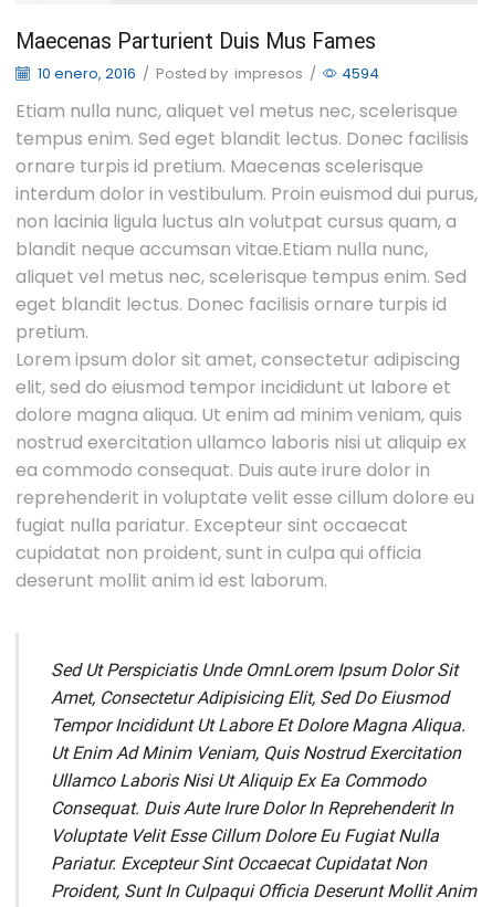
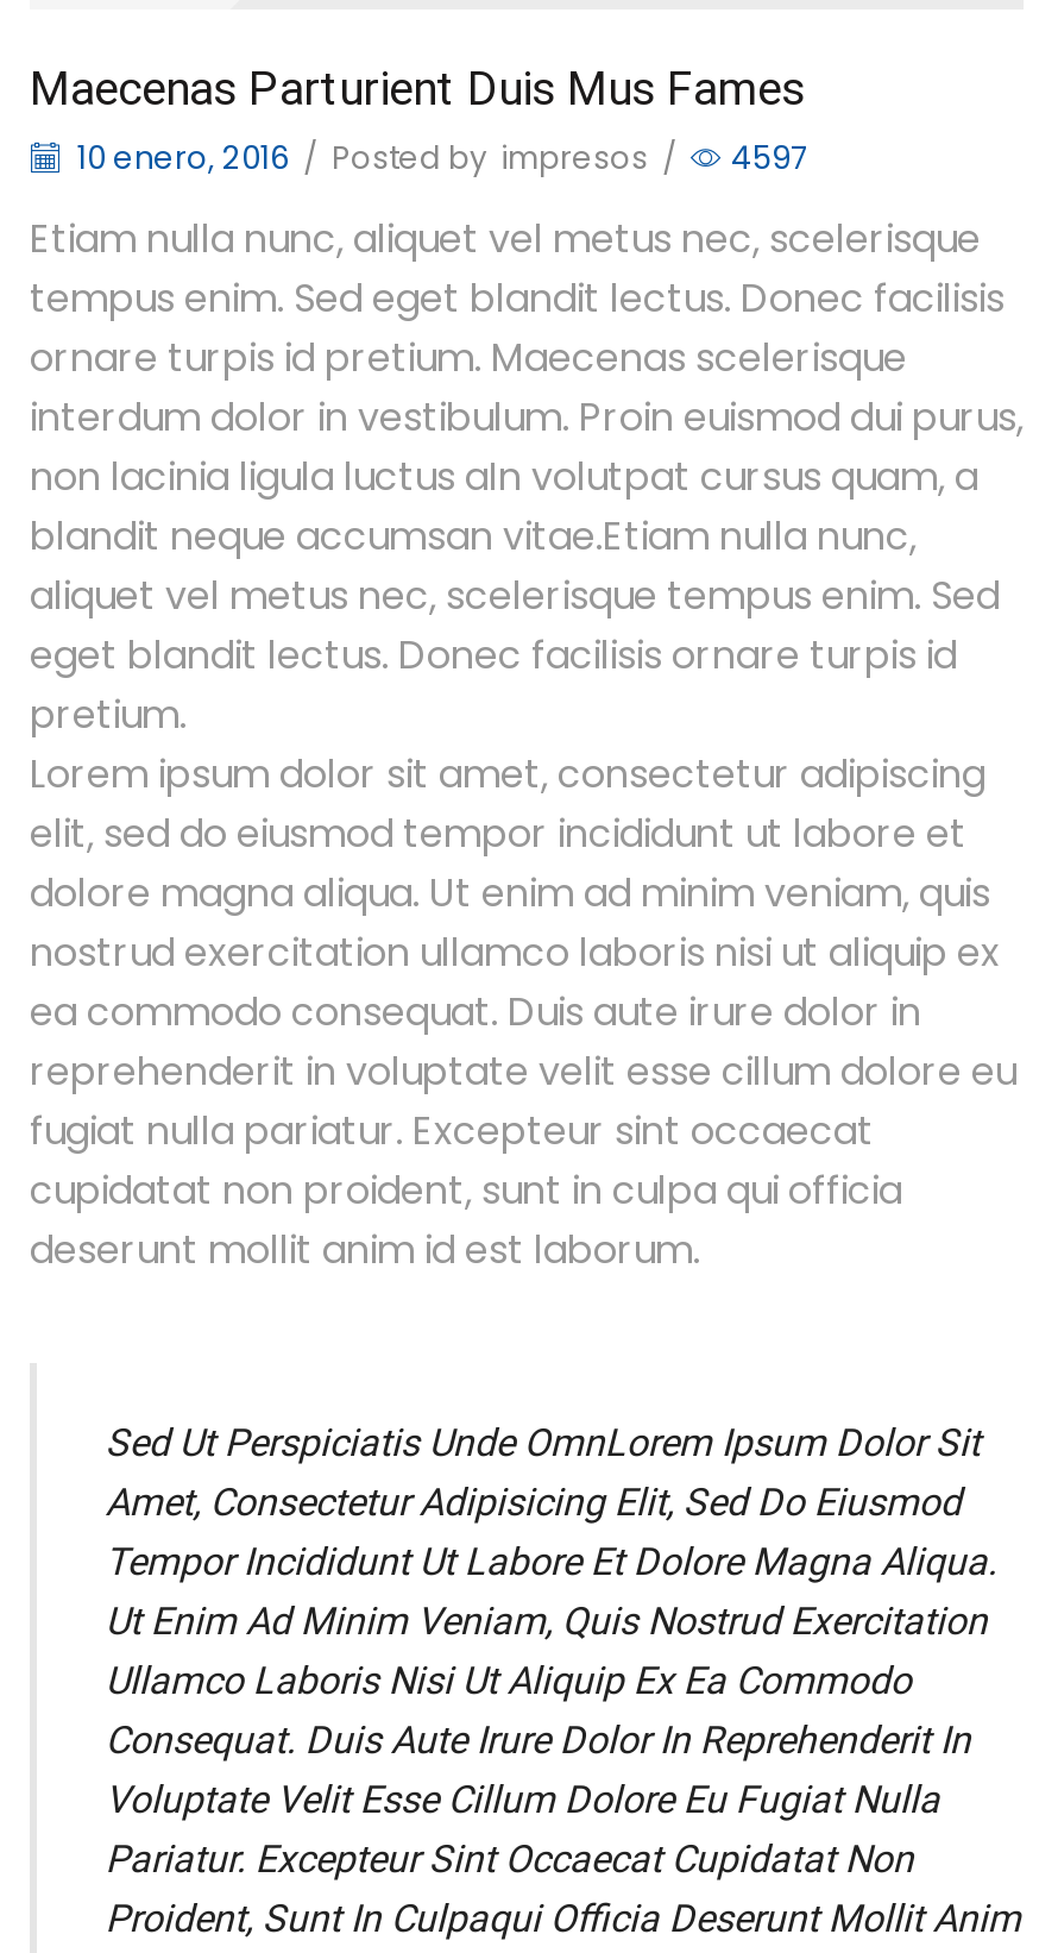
[34,63,379,84] 10 enero, 2016 / Posted by impresos / 4594 -> [70,135,807,180] 10 enero, 2016 / Posted by impresos / 4597

